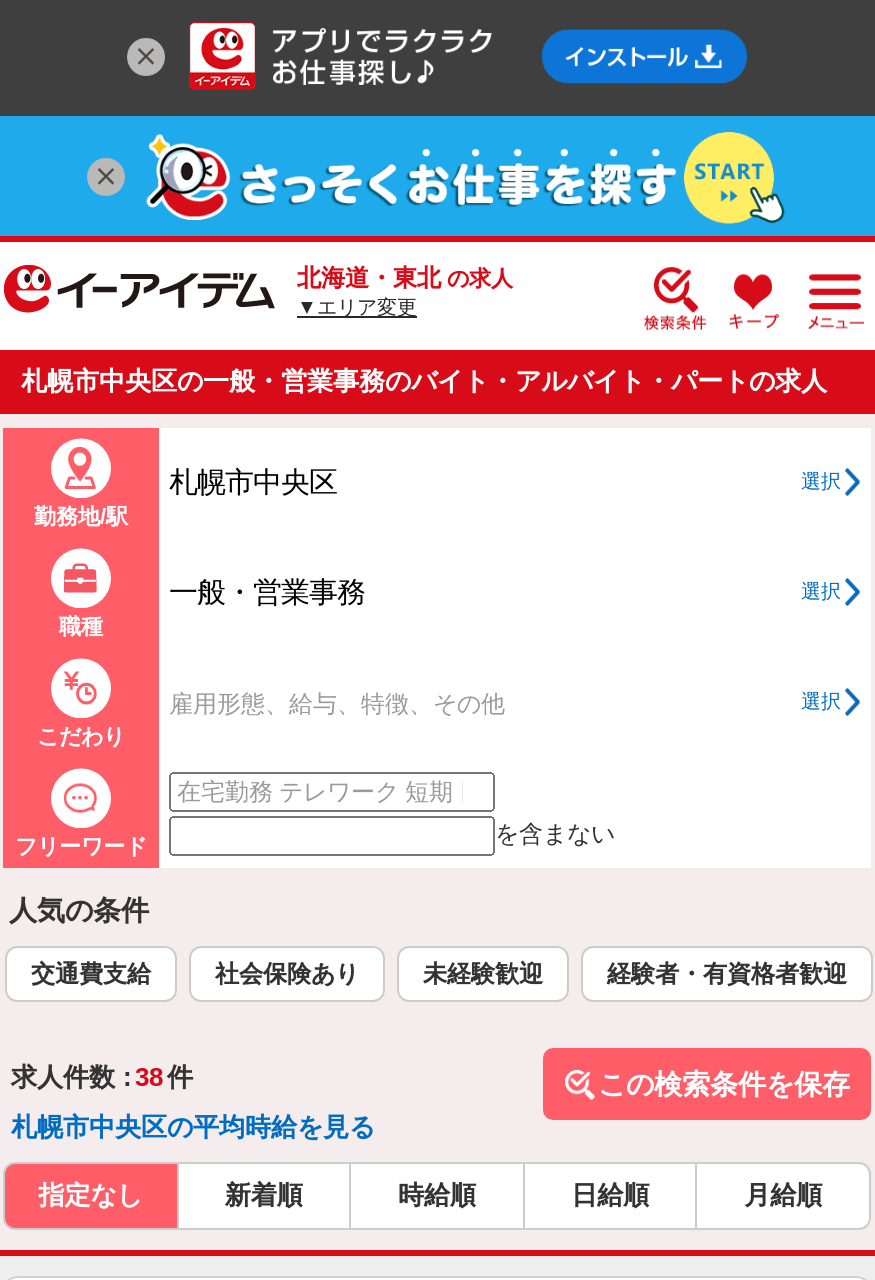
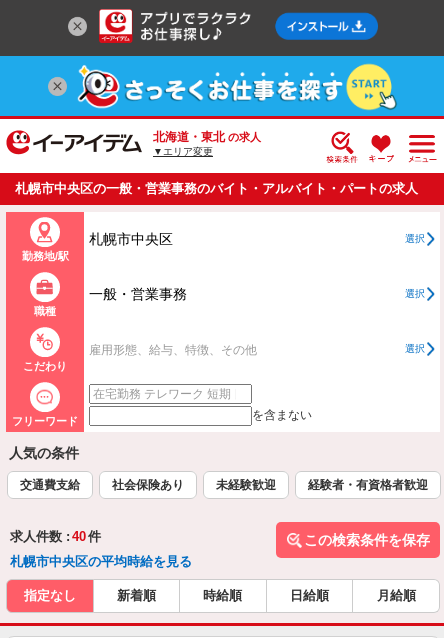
[11,1062,193,1092] 求人件数 : 38 件 -> [10,529,101,544] 求人件数 : 40 件

